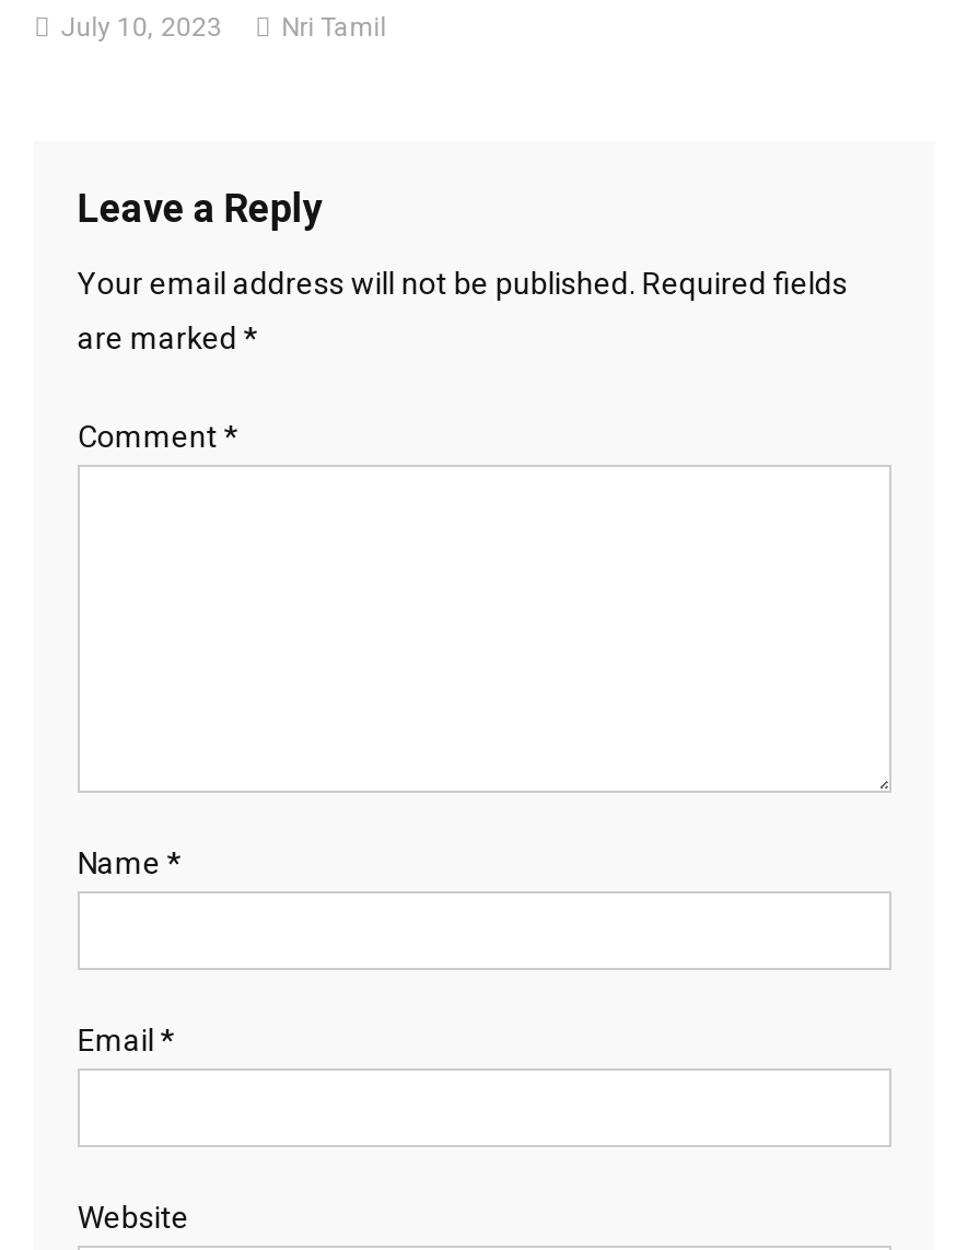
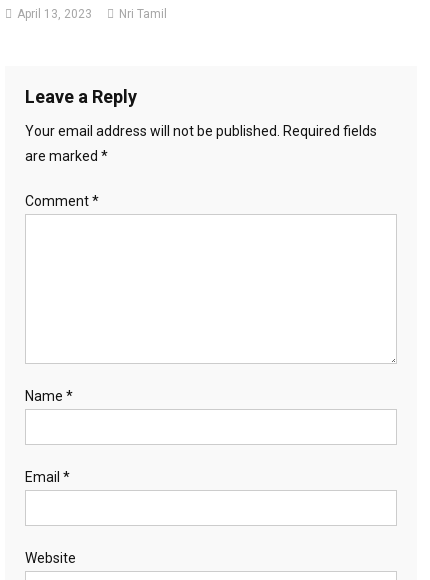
[60,12,386,42] July 10, 2023 Nri Tamil -> [17,7,167,21] April 13, 2023 Nri Tamil

